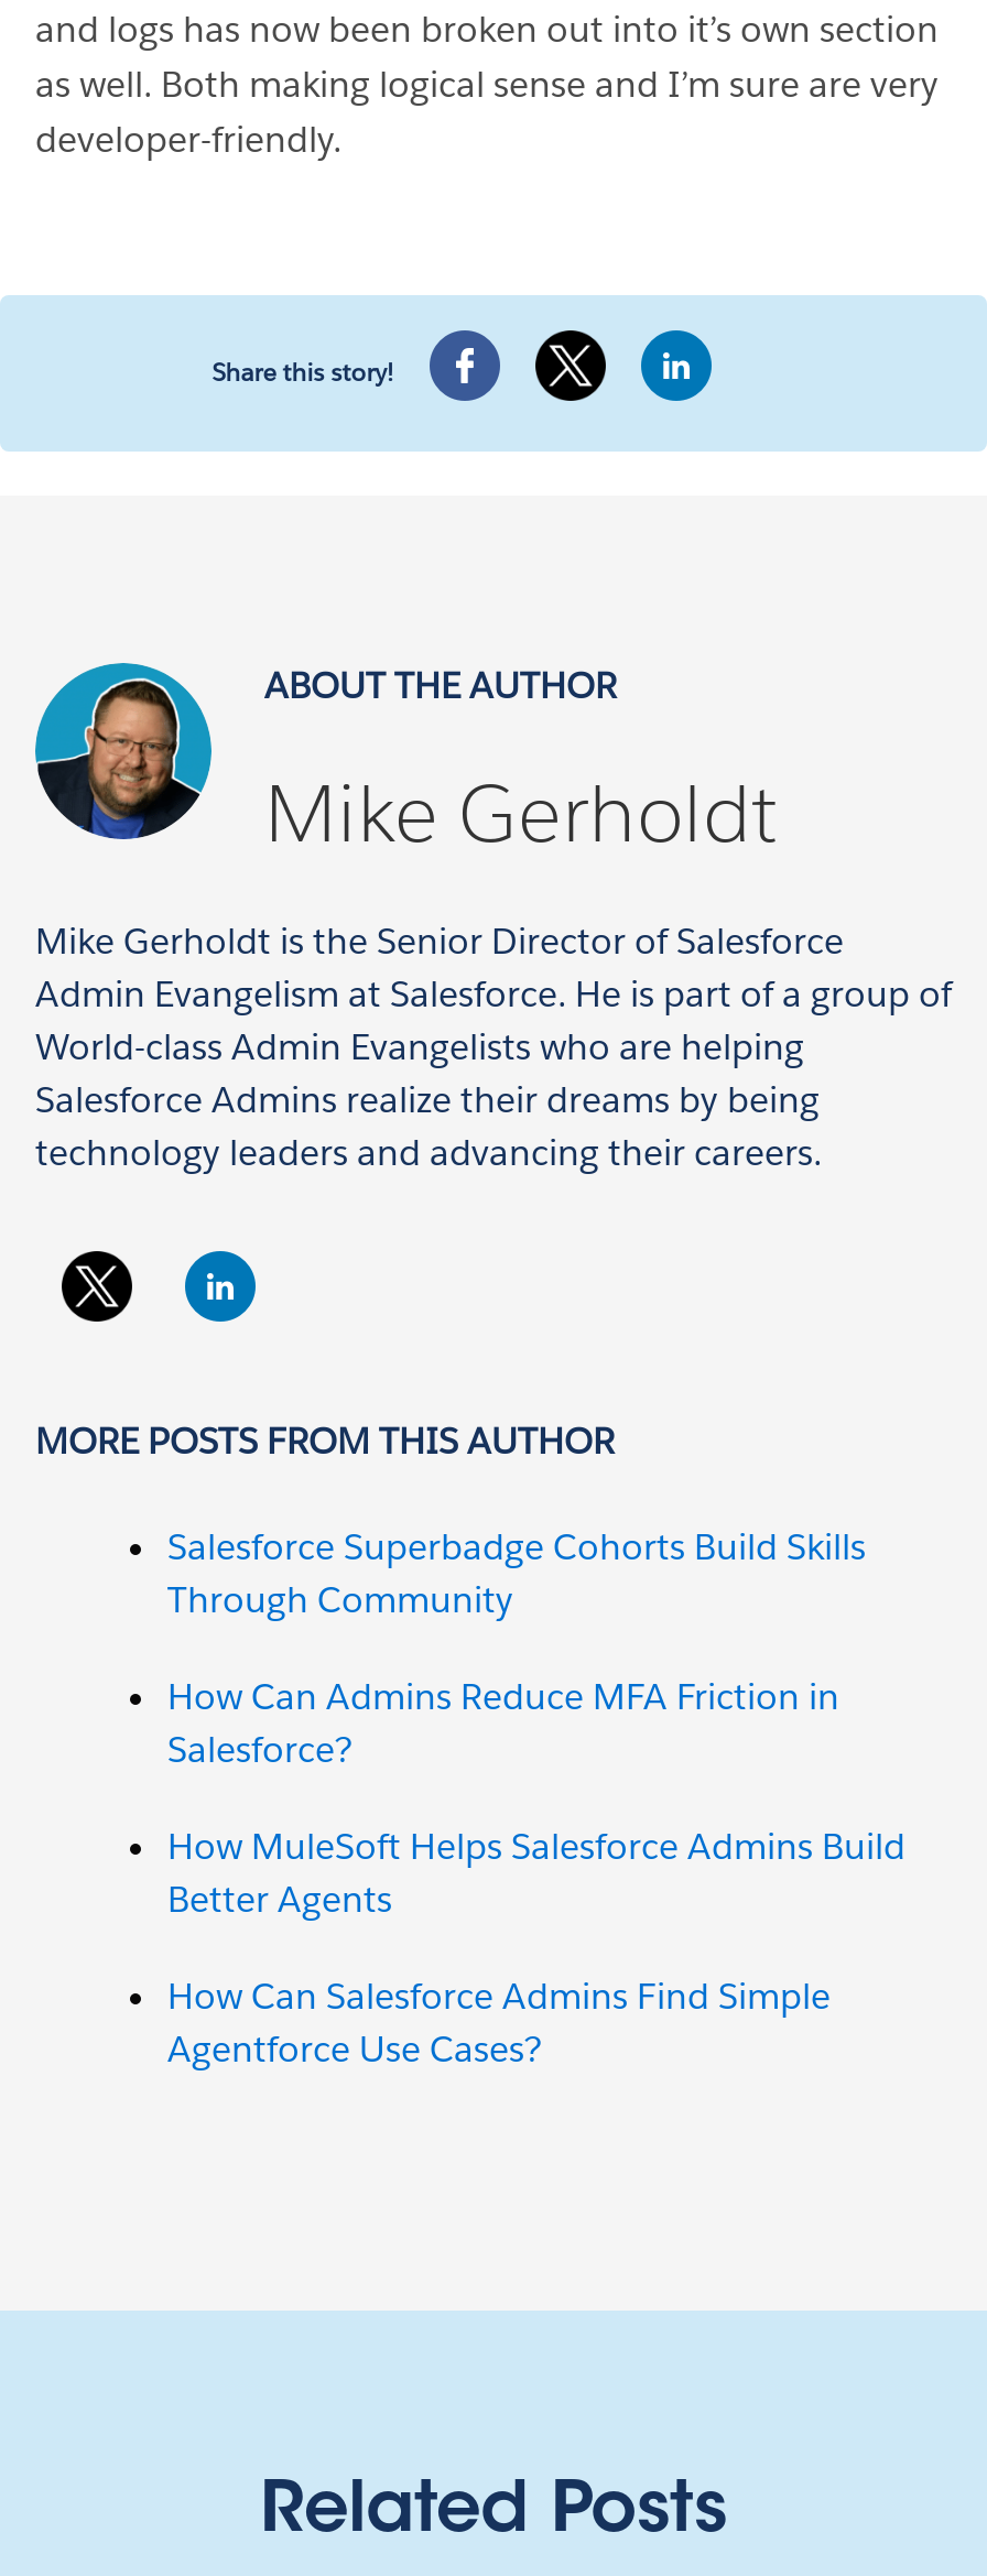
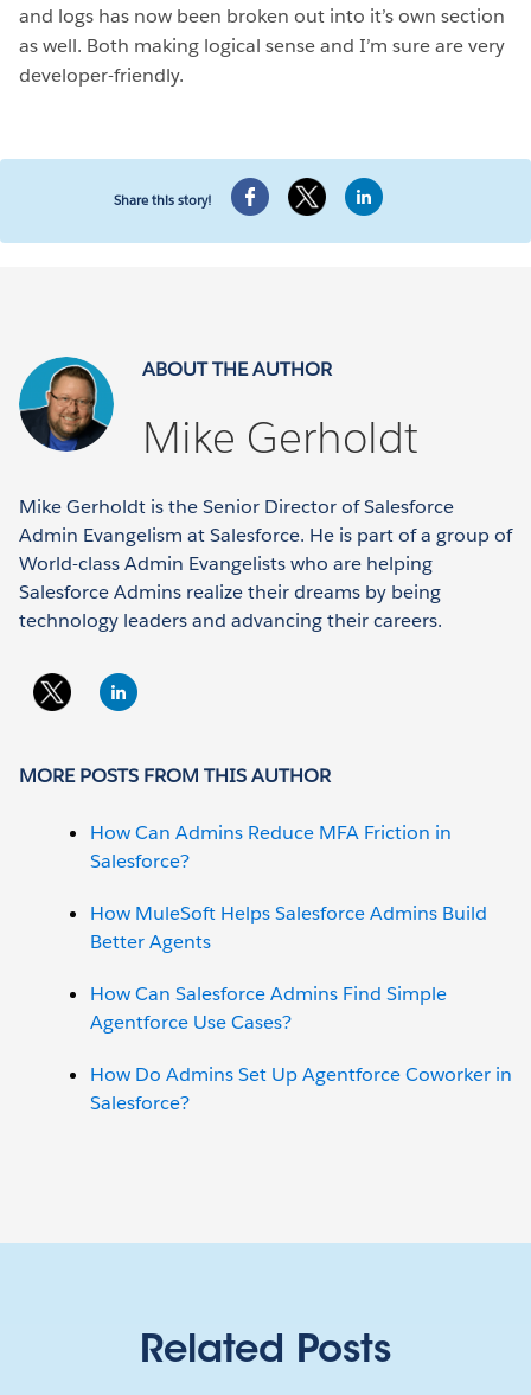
[167,1524,866,1623] Salesforce Superbadge Cohorts Build Skills | Through Community -> none
moved [167,1673,905,2072] -> [90,820,487,1034]: How Can Admins Reduce MFA Friction in | Salesforce? | How MuleSoft Helps Salesforce Admins Build | Better Agents | How Can Salesforce Admins Find Simple | Agentforce Use Cases?
none -> [90,1062,512,1115] How Do Admins Set Up Agentforce Coworker in | Salesforce?

